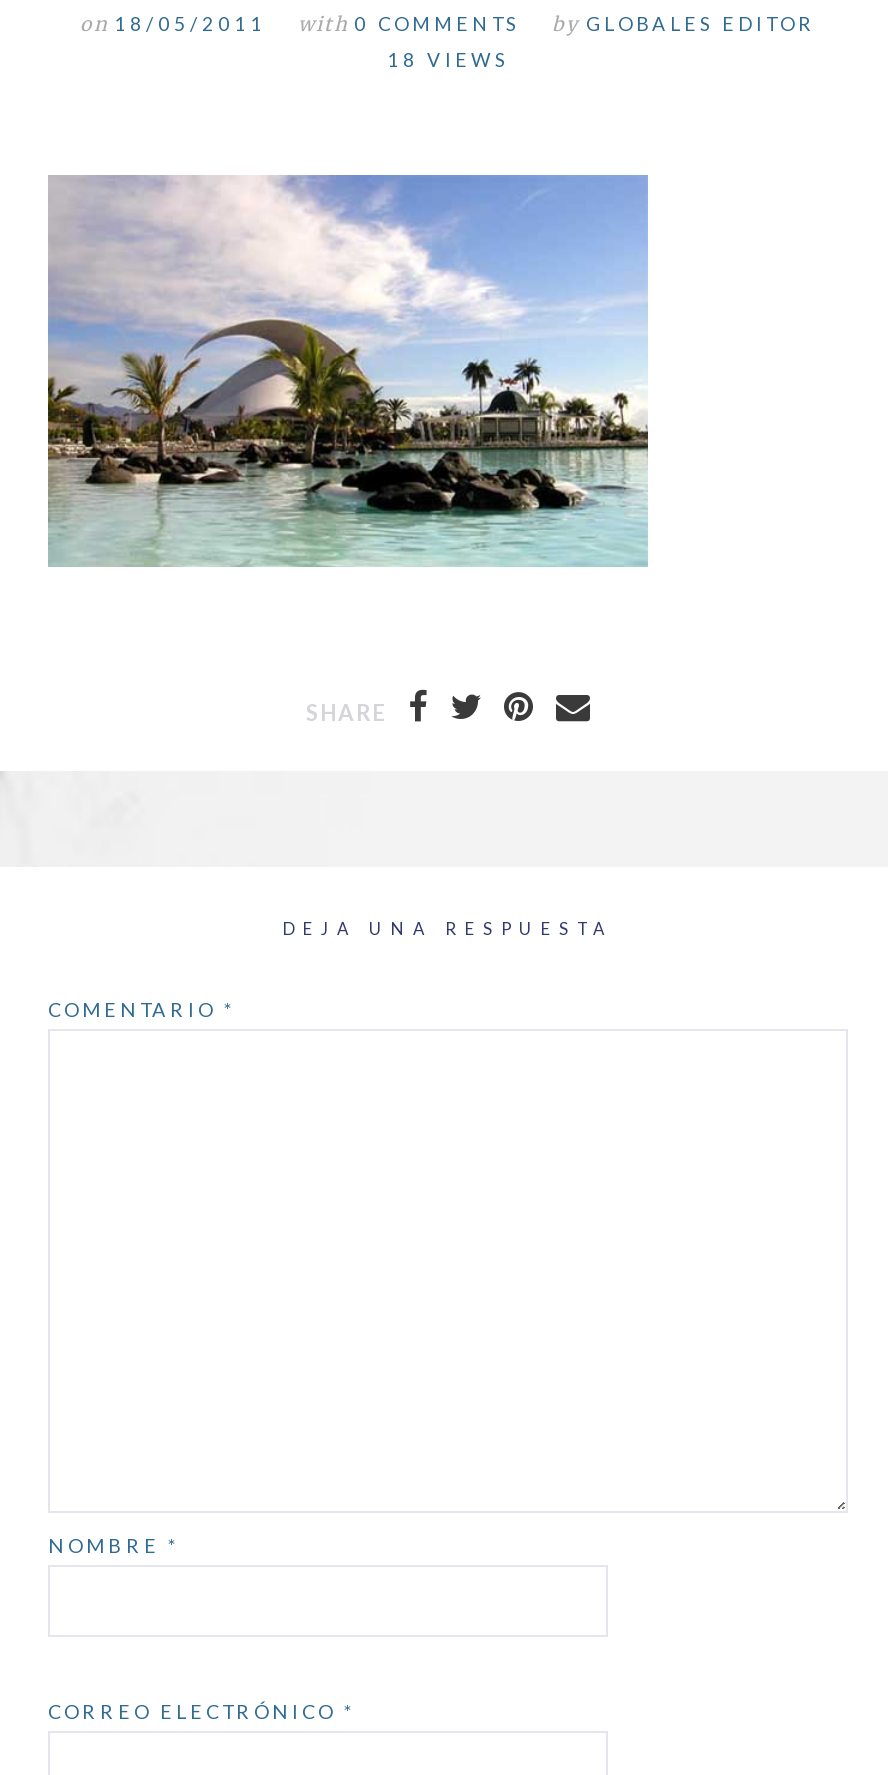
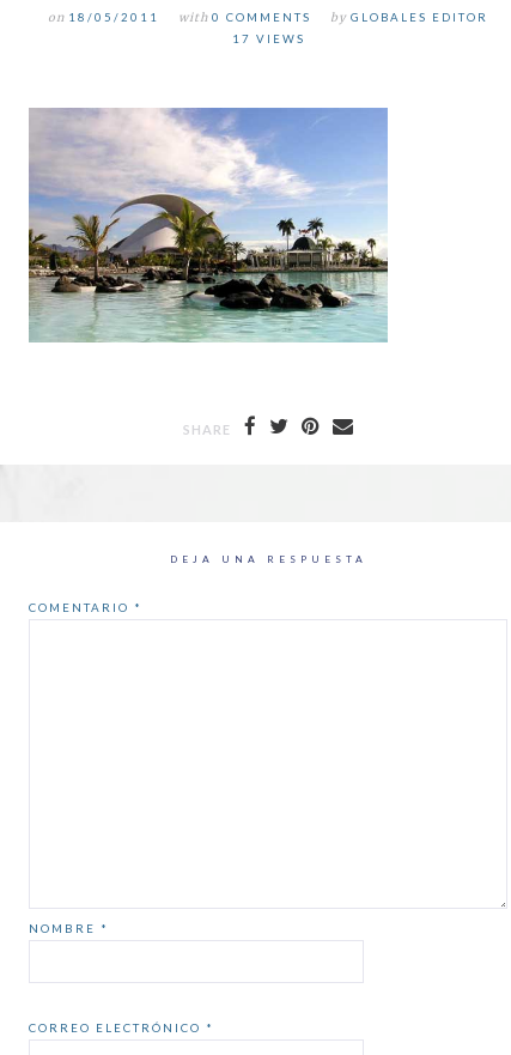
[387,50,509,72] 18 VIEWS -> [232,33,305,46] 17 VIEWS

